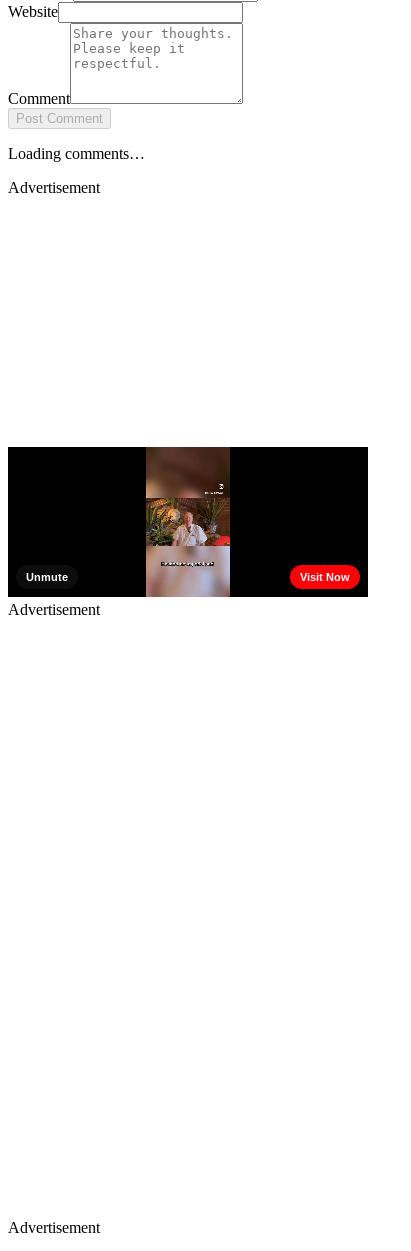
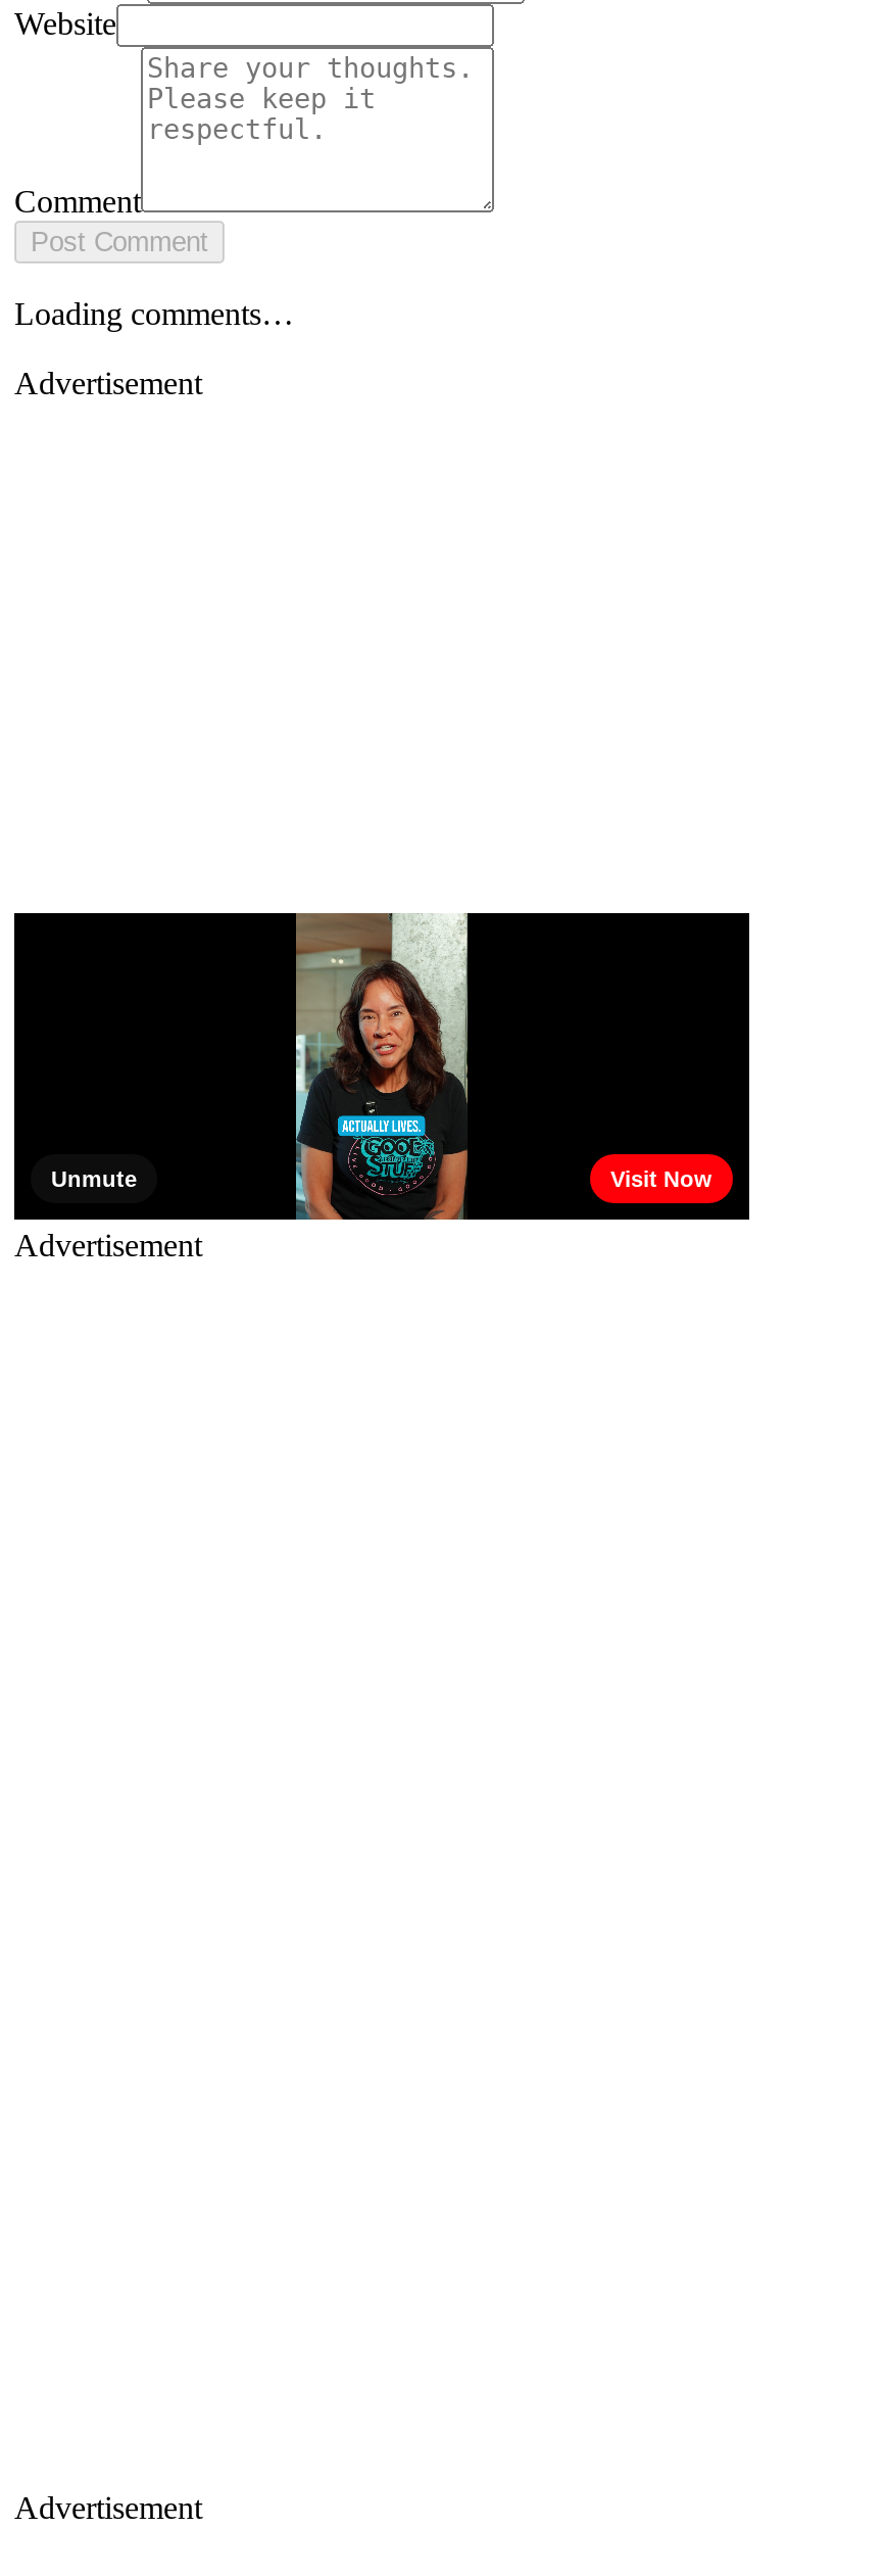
[145,446,231,598] [image] -> [294,913,470,1222] [image]

